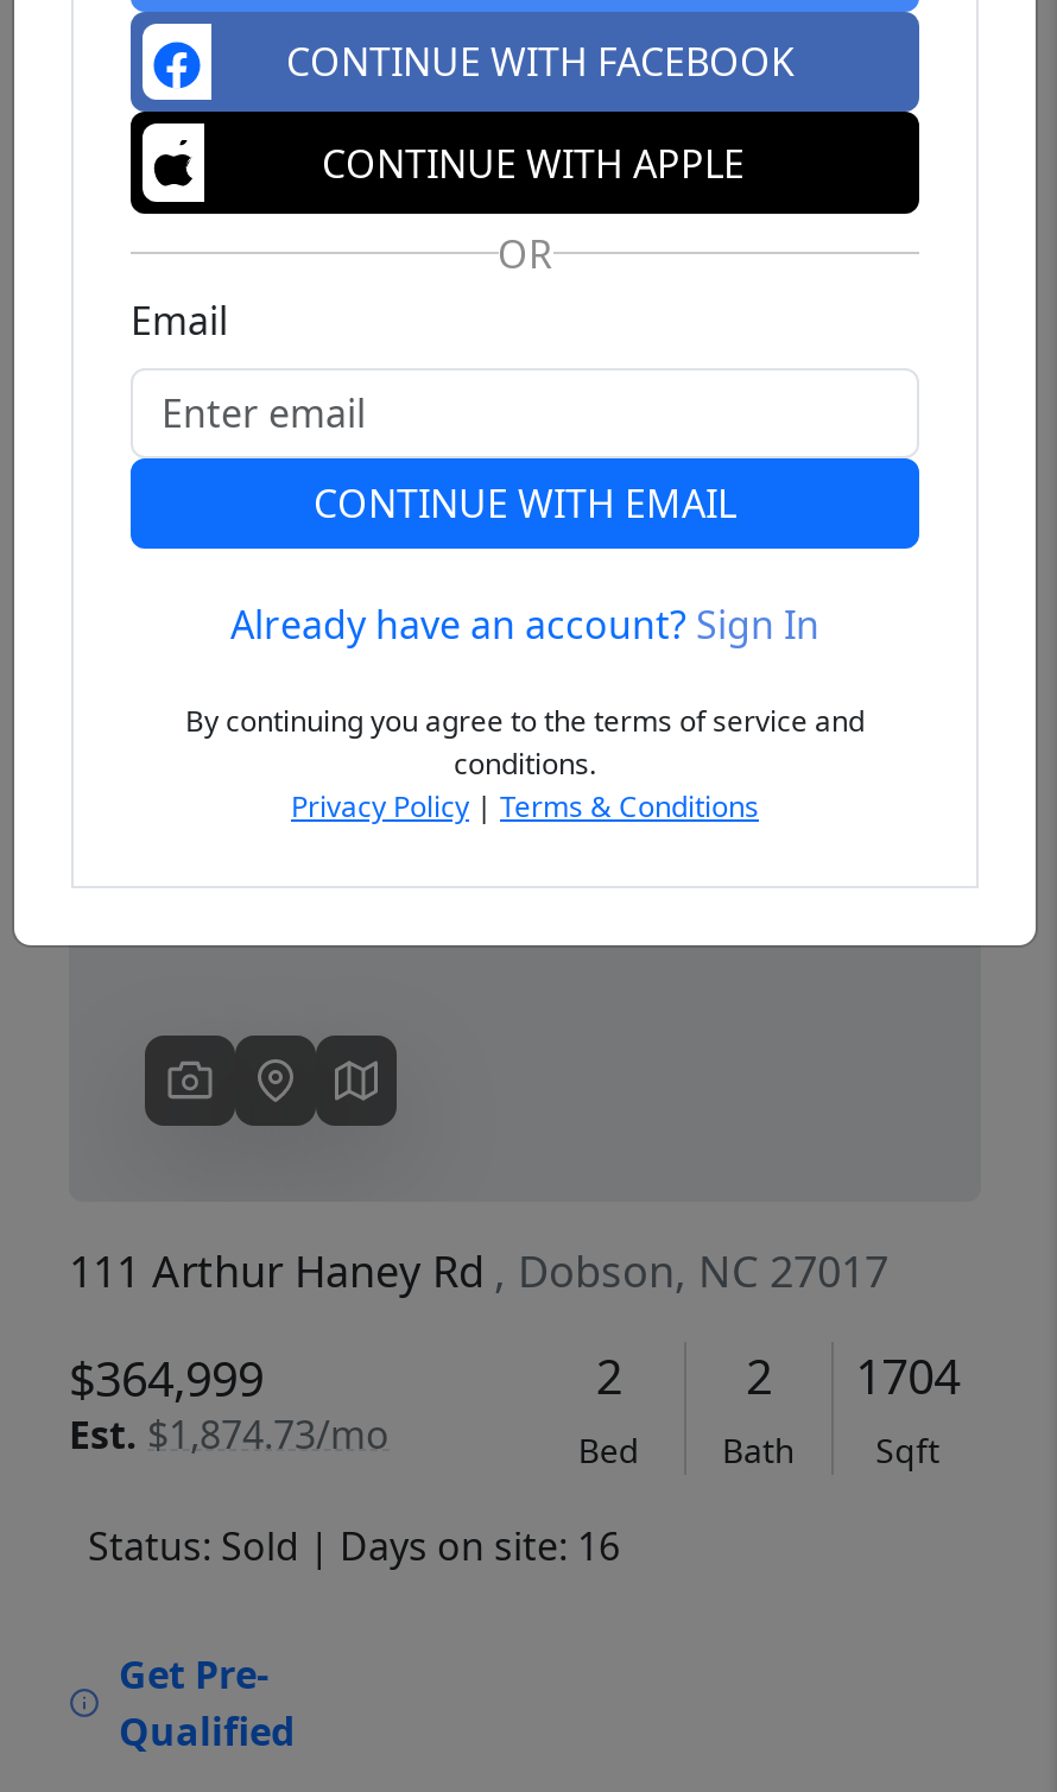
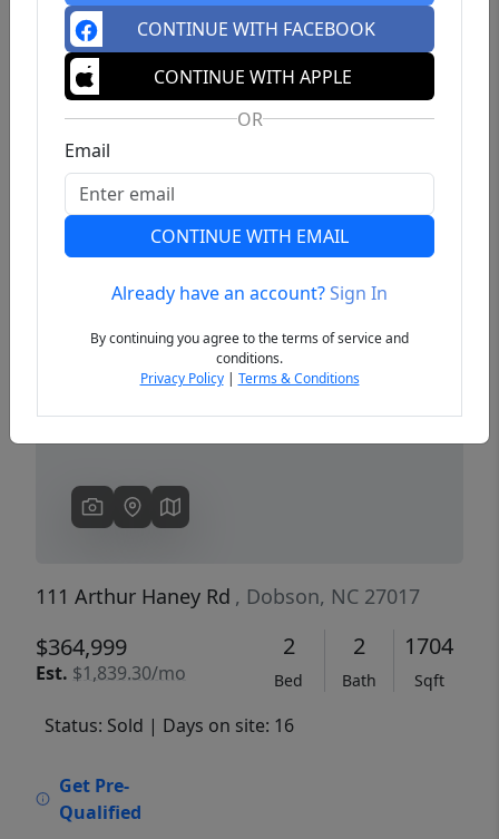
[69,1408,390,1460] Est. $1,874.73/mo -> [36,660,186,685] Est. $1,839.30/mo

